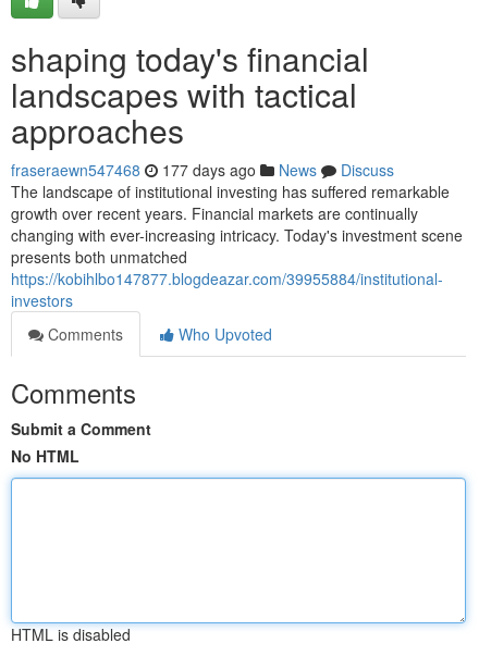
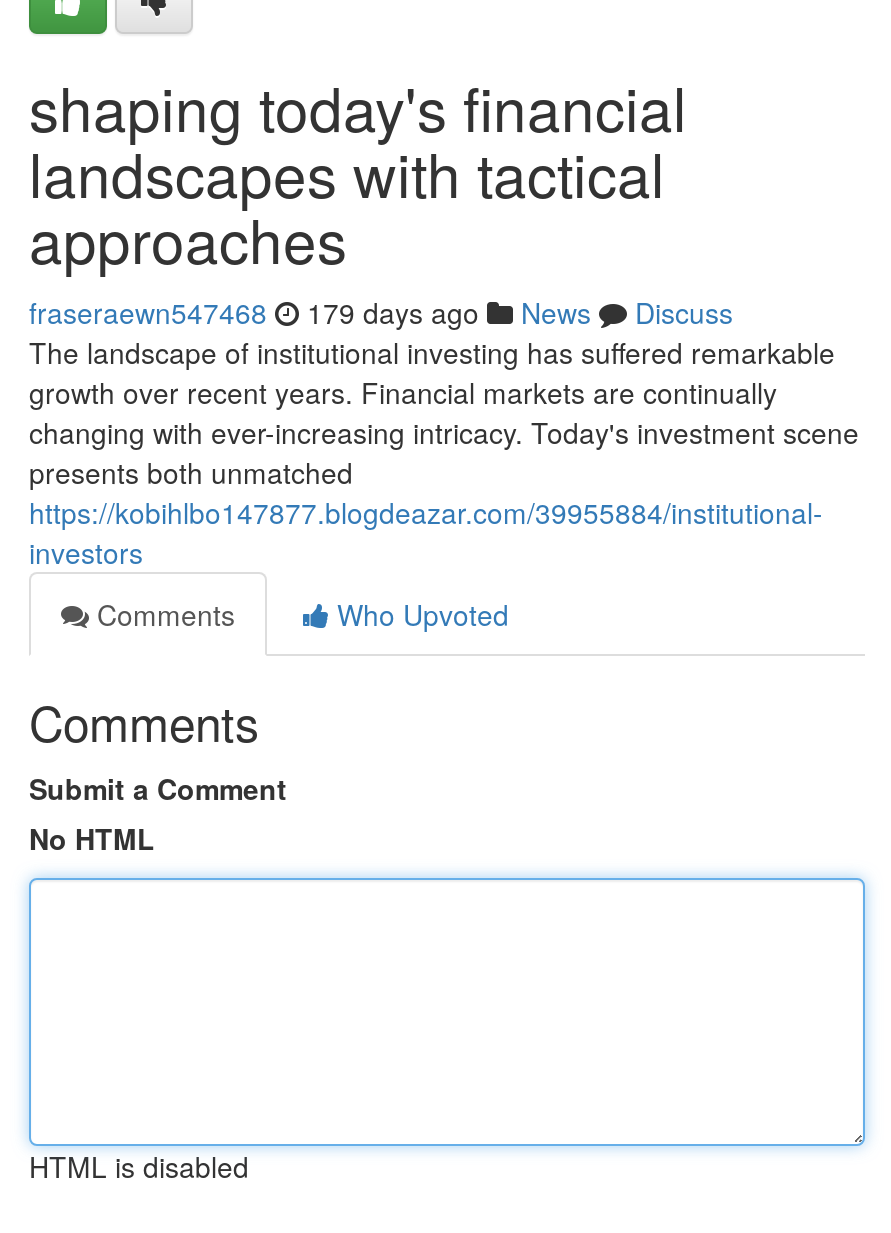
[11,159,394,181] fraseraewn547468 177 days ago News Discuss -> [29,292,733,332] fraseraewn547468 179 days ago News Discuss

